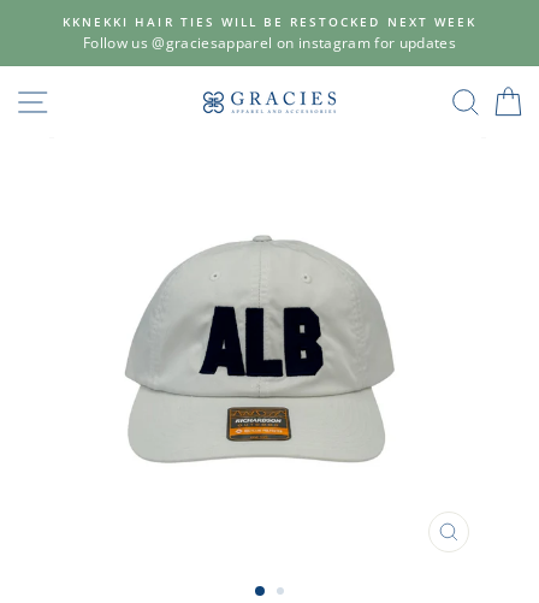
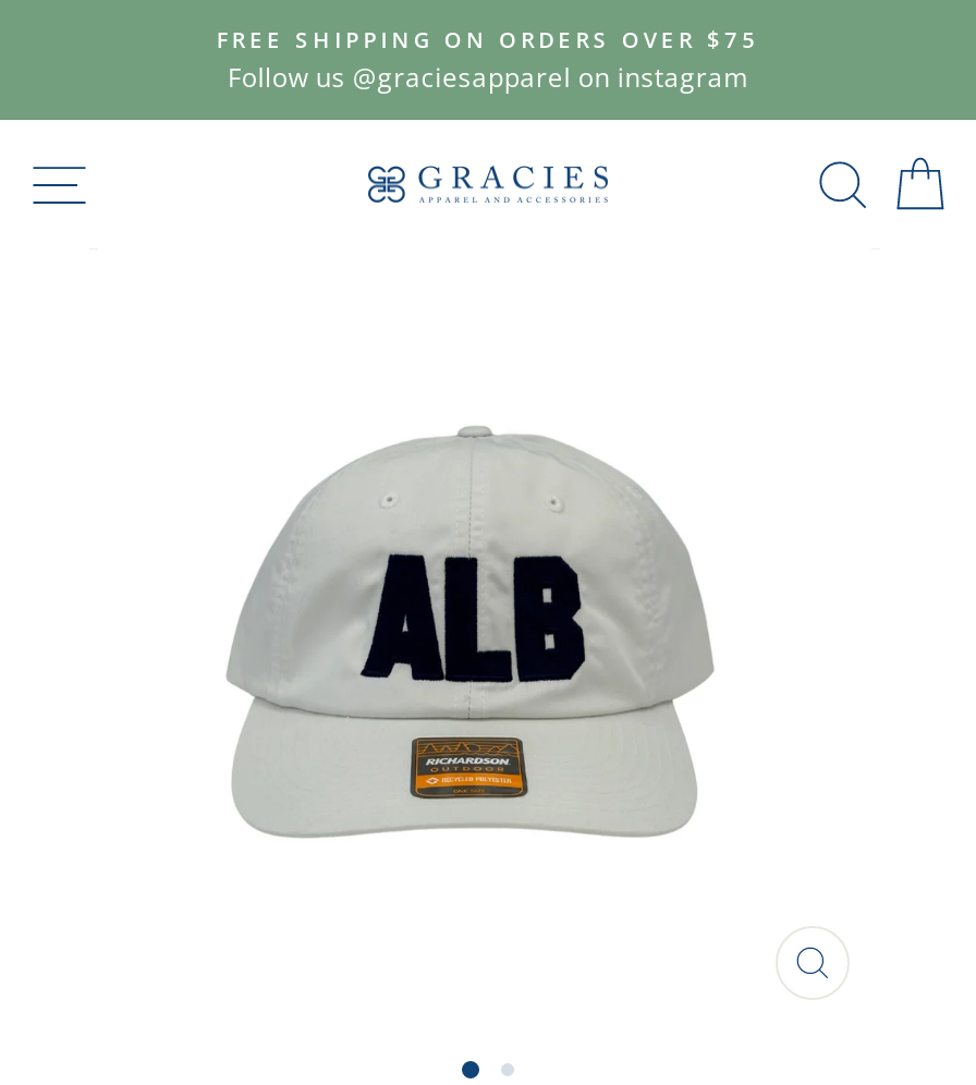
[63,13,476,53] KKNEKKI HAIR TIES WILL BE RESTOCKED NEXT WEEK | Follow us @graciesapparel on instagram for updates -> [217,24,759,96] FREE SHIPPING ON ORDERS OVER $75 | Follow us @graciesapparel on instagram

